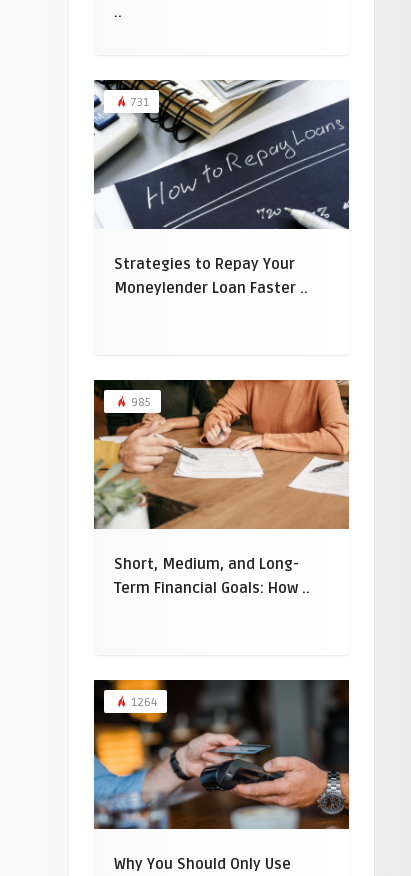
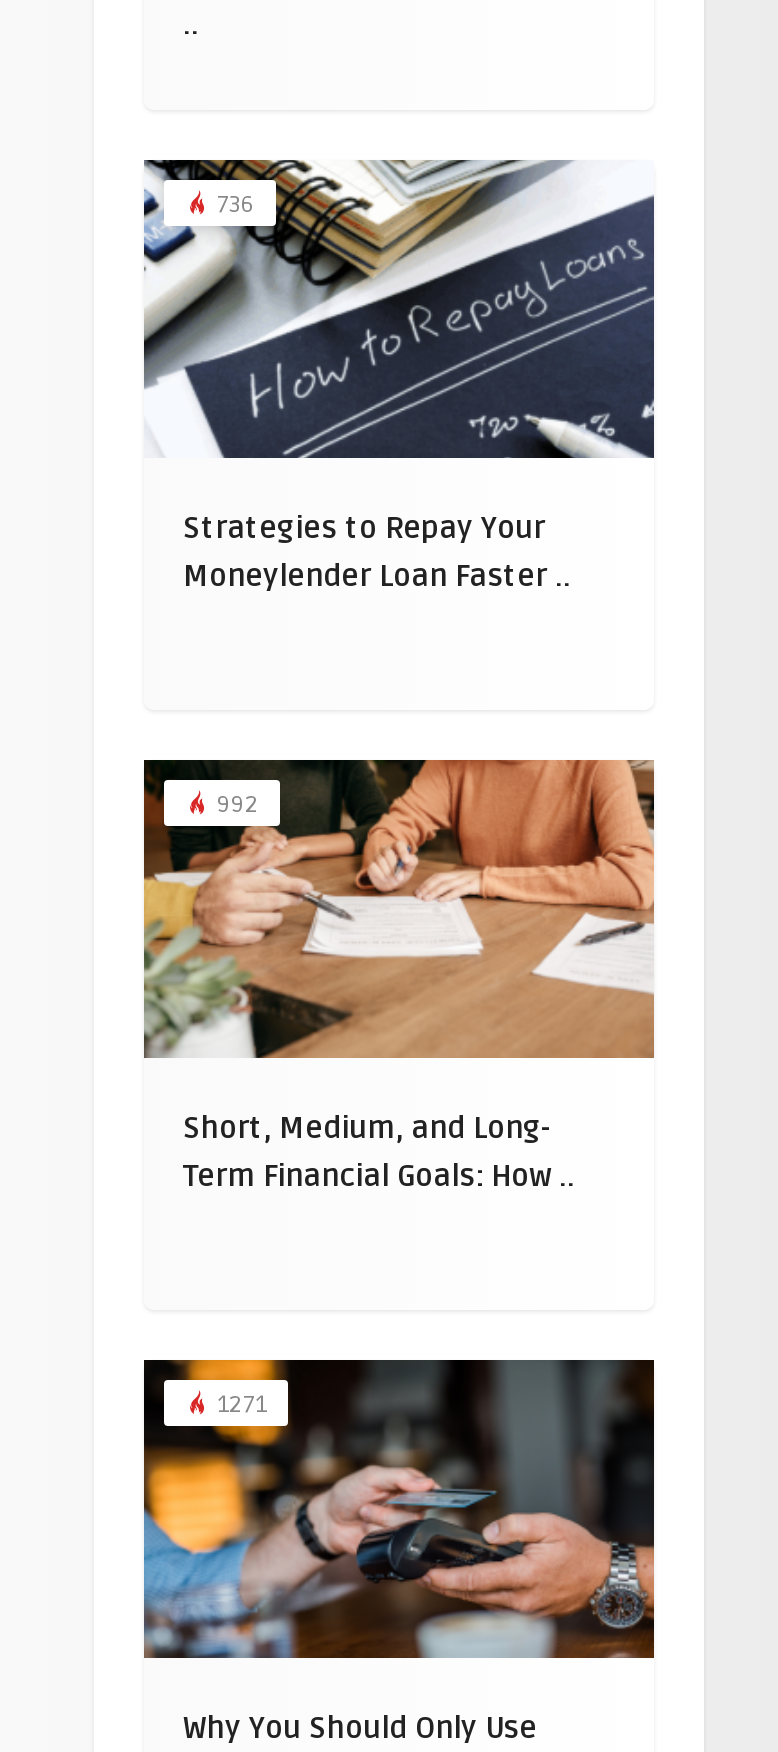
[127,95,148,110] 731 -> [211,190,255,220] 736
[127,395,150,410] 985 -> [211,790,259,820] 992
[127,695,156,710] 1264 -> [211,1390,267,1420] 1271

